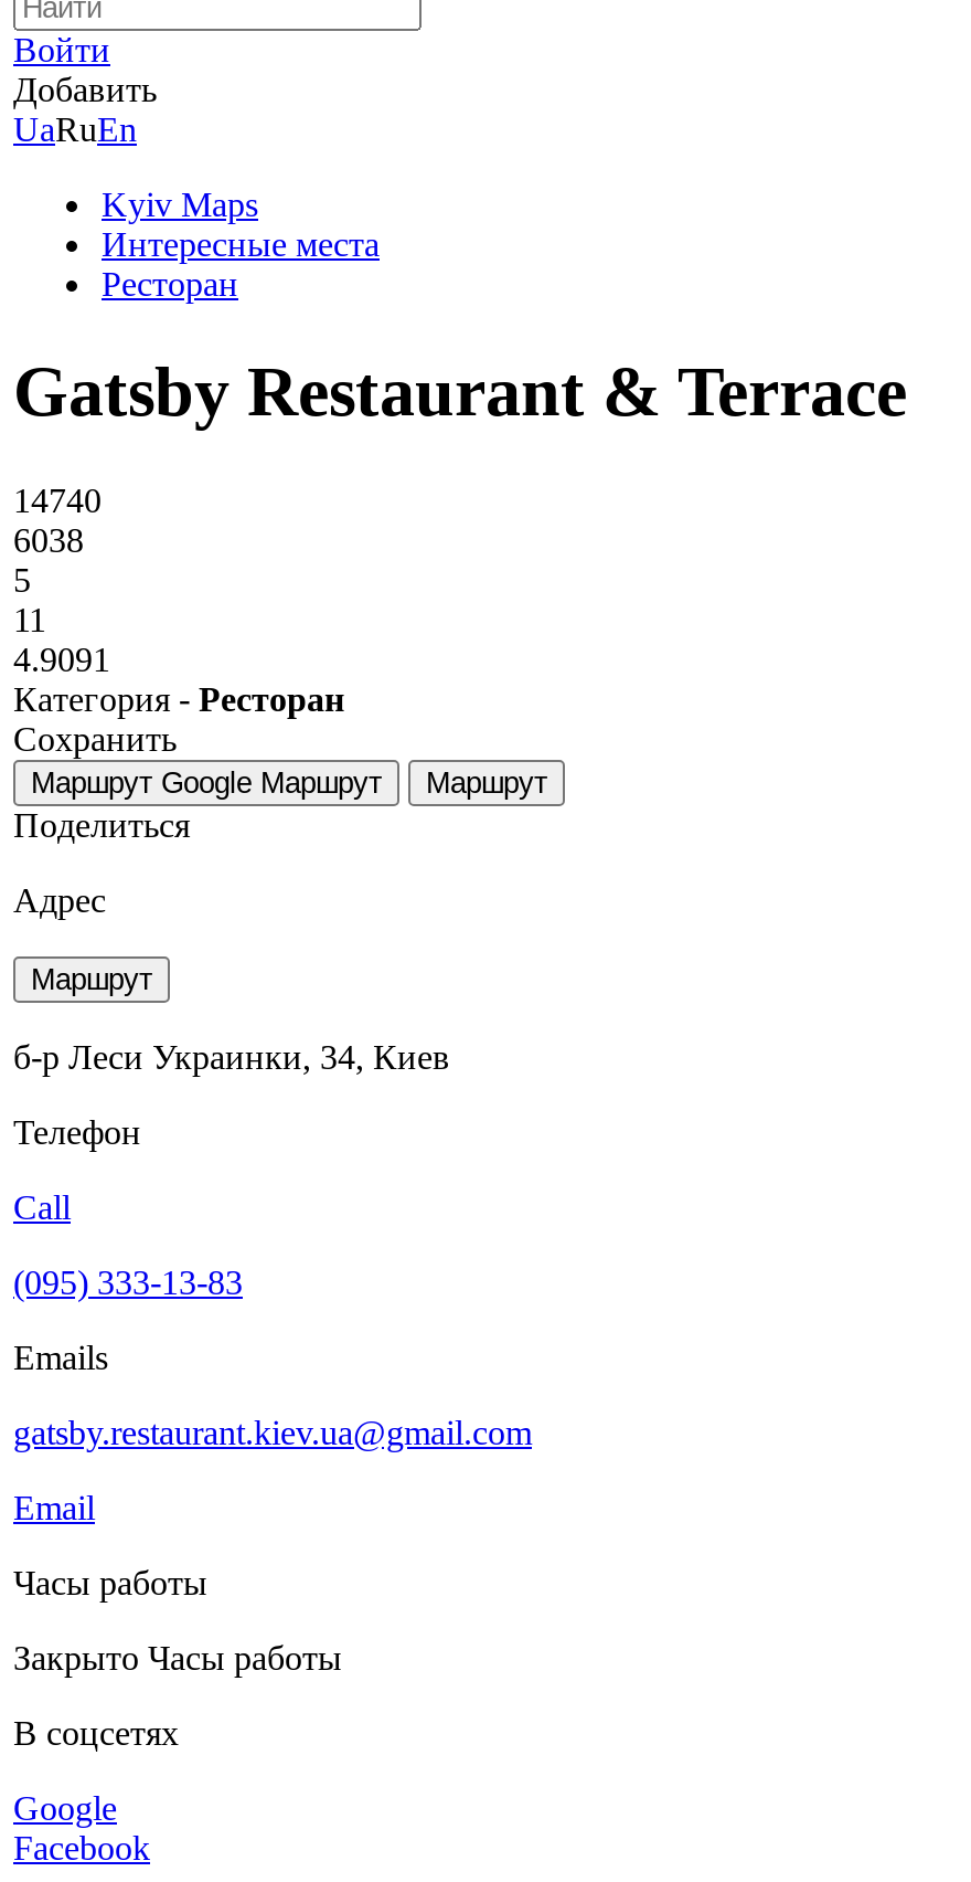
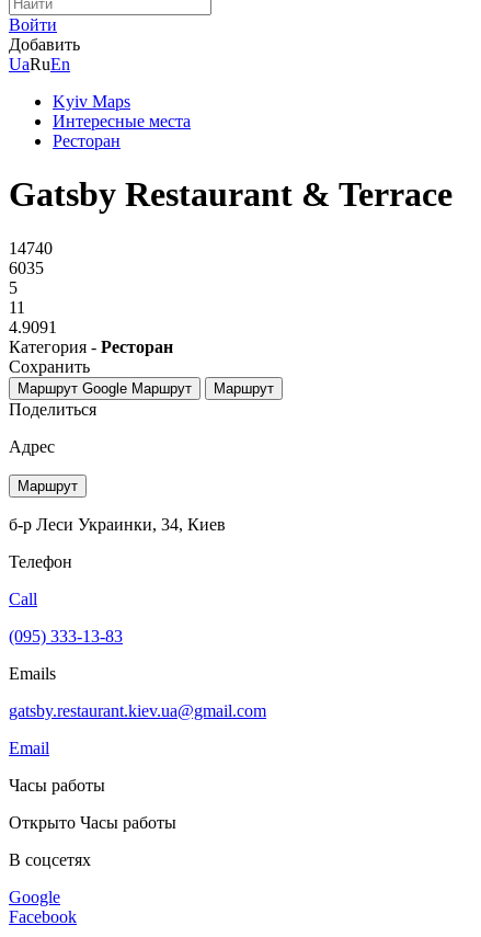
[13,521,84,559] 6038 -> [9,259,44,277] 6035
[13,1639,342,1676] Закрыто Часы работы -> [9,813,176,832] Открыто Часы работы

